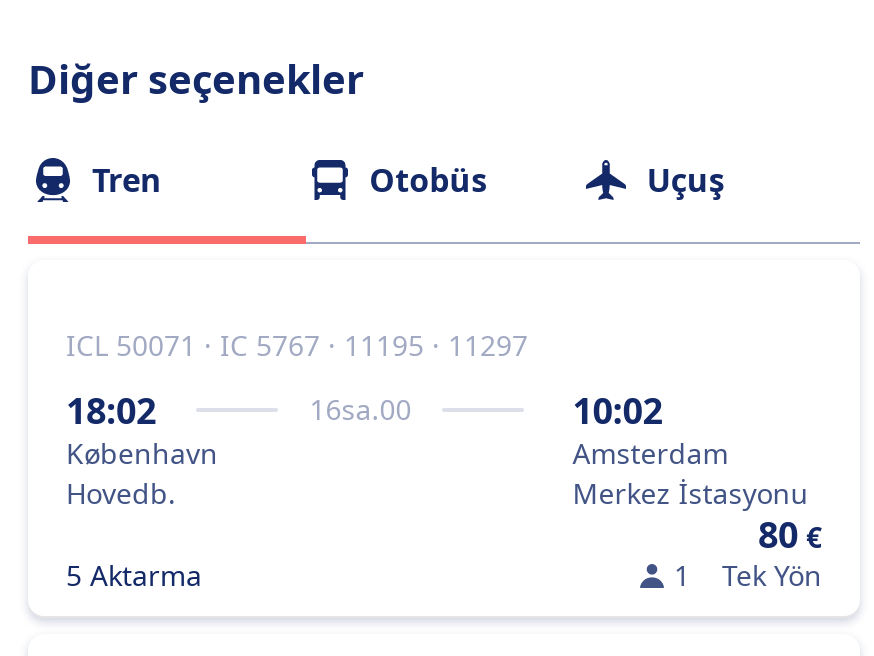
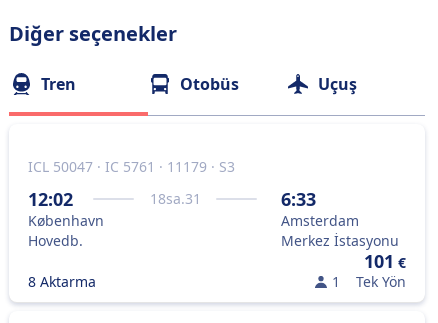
[66,326,528,364] ICL 50071 · IC 5767 · 11195 · 11297 -> [28,157,235,176] ICL 50047 · IC 5761 · 11179 · S3
[66,386,156,434] 18:02 -> [28,187,73,211] 12:02
[309,390,411,428] 16sa.00 -> [150,189,201,208] 18sa.31
[573,386,663,434] 10:02 -> [281,187,316,211] 6:33
[758,510,822,558] 80 € -> [364,249,406,273] 101 €
[66,556,202,594] 5 Aktarma -> [28,272,96,291] 8 Aktarma

